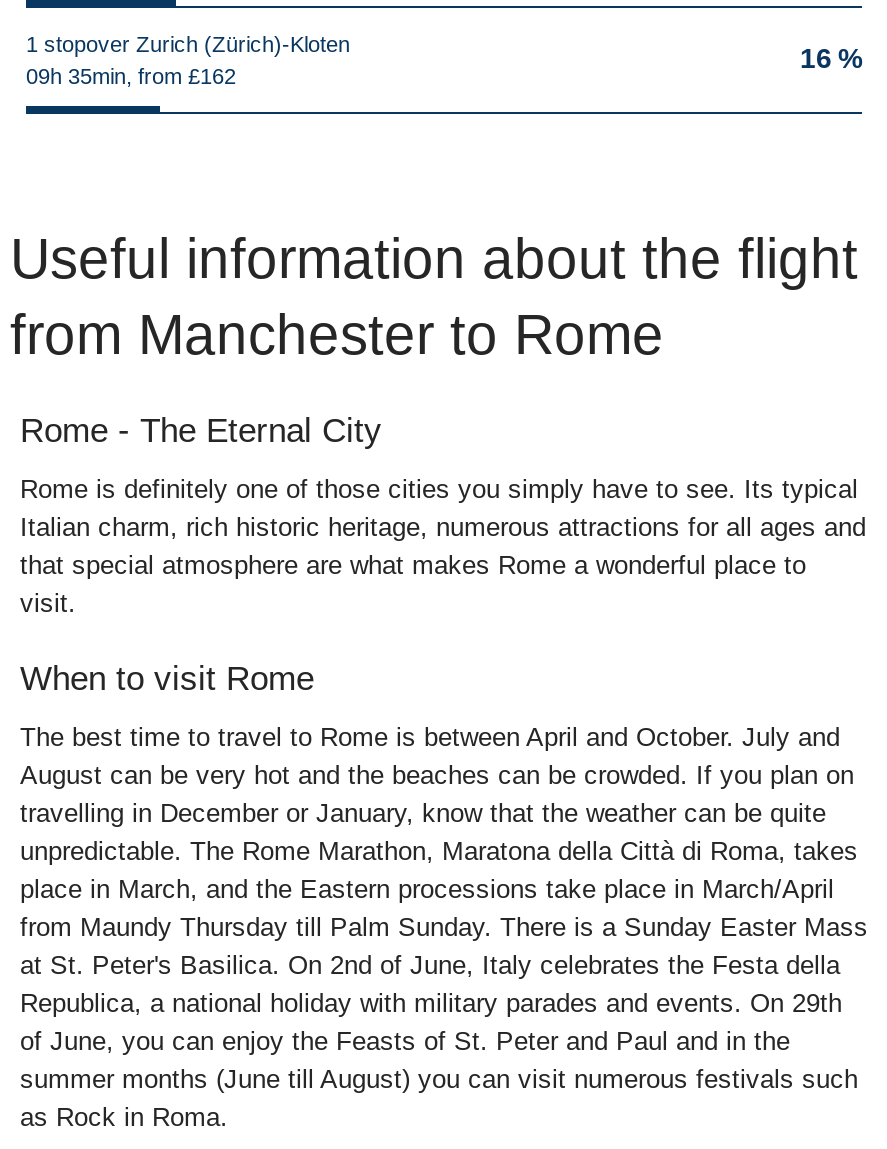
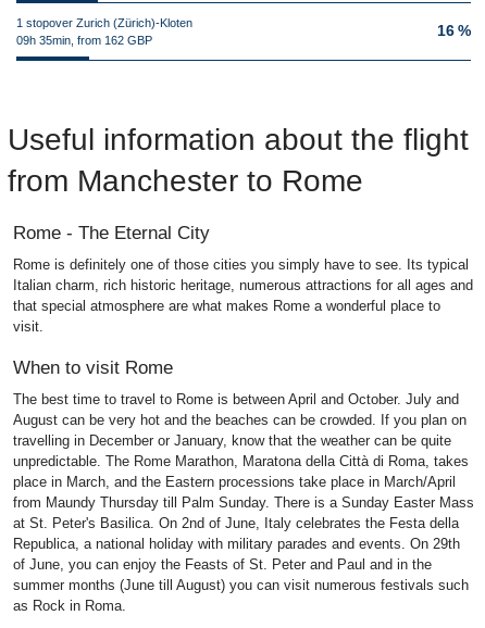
[26,63,236,87] 09h 35min, from £162 -> [16,33,152,46] 09h 35min, from 162 GBP

